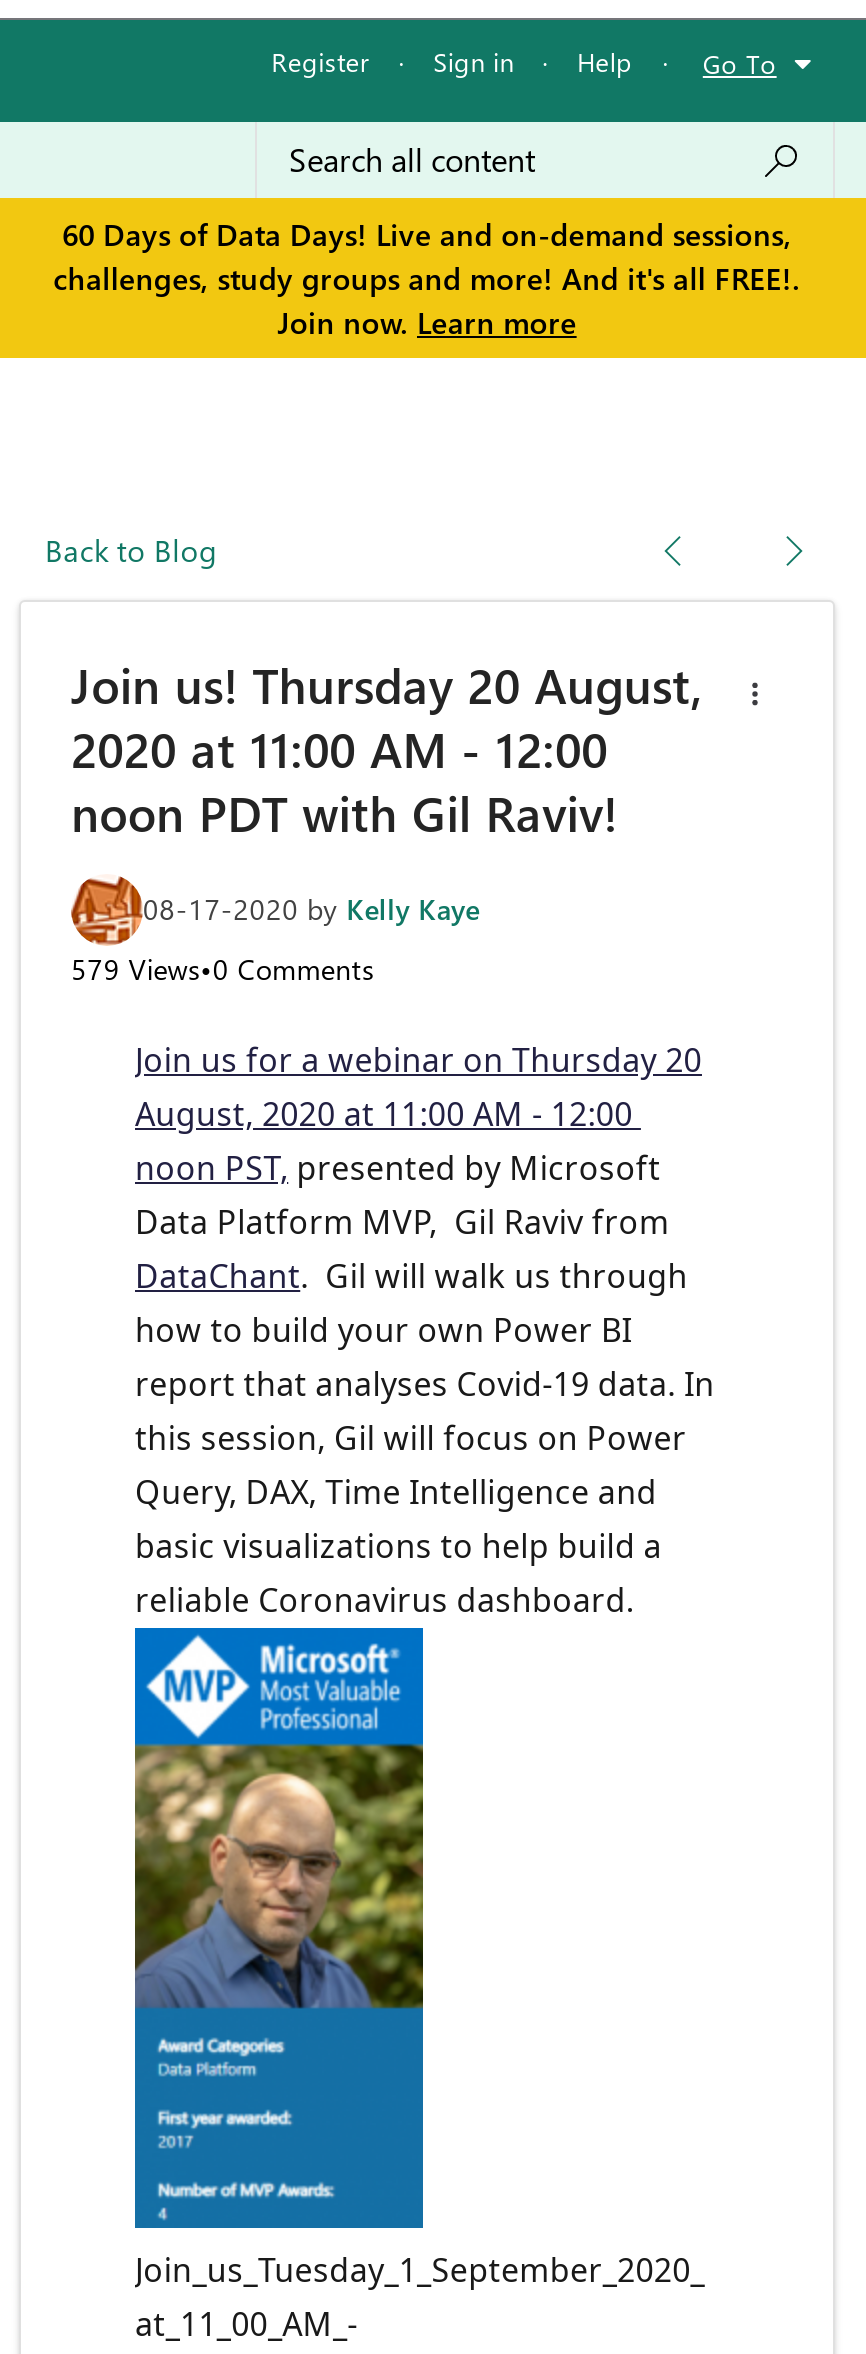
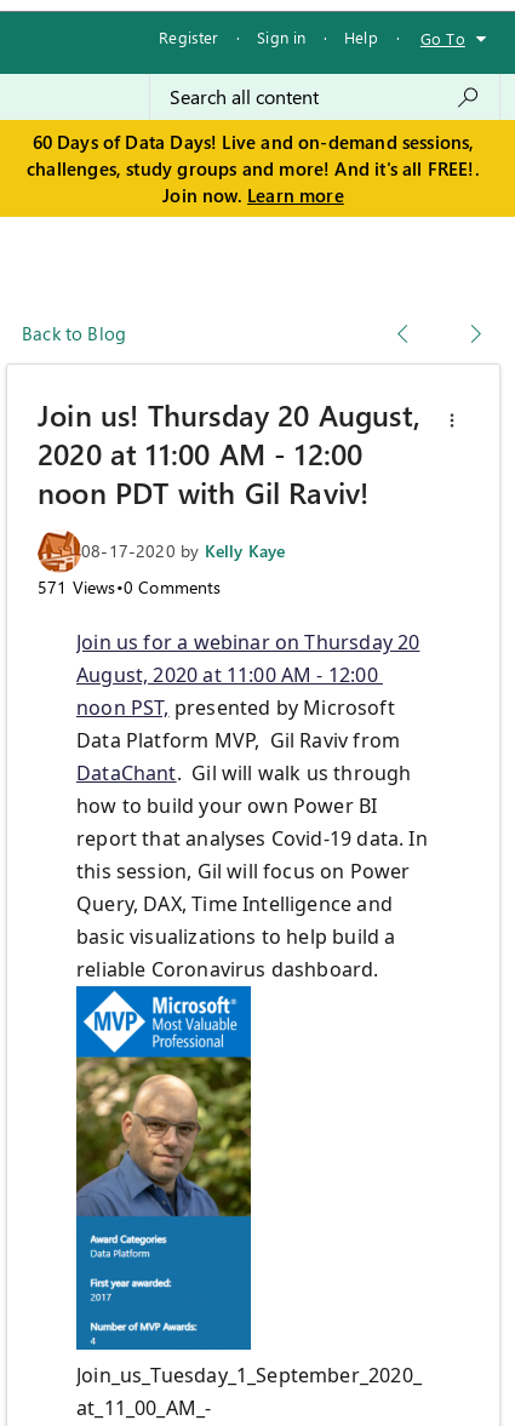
[71,951,374,989] 579 Views•0 Comments -> [38,576,221,599] 571 Views•0 Comments

